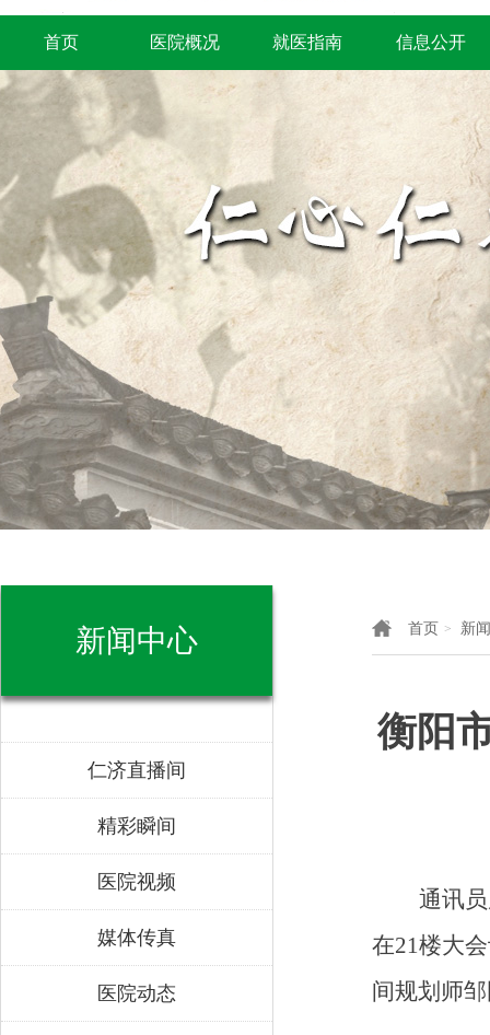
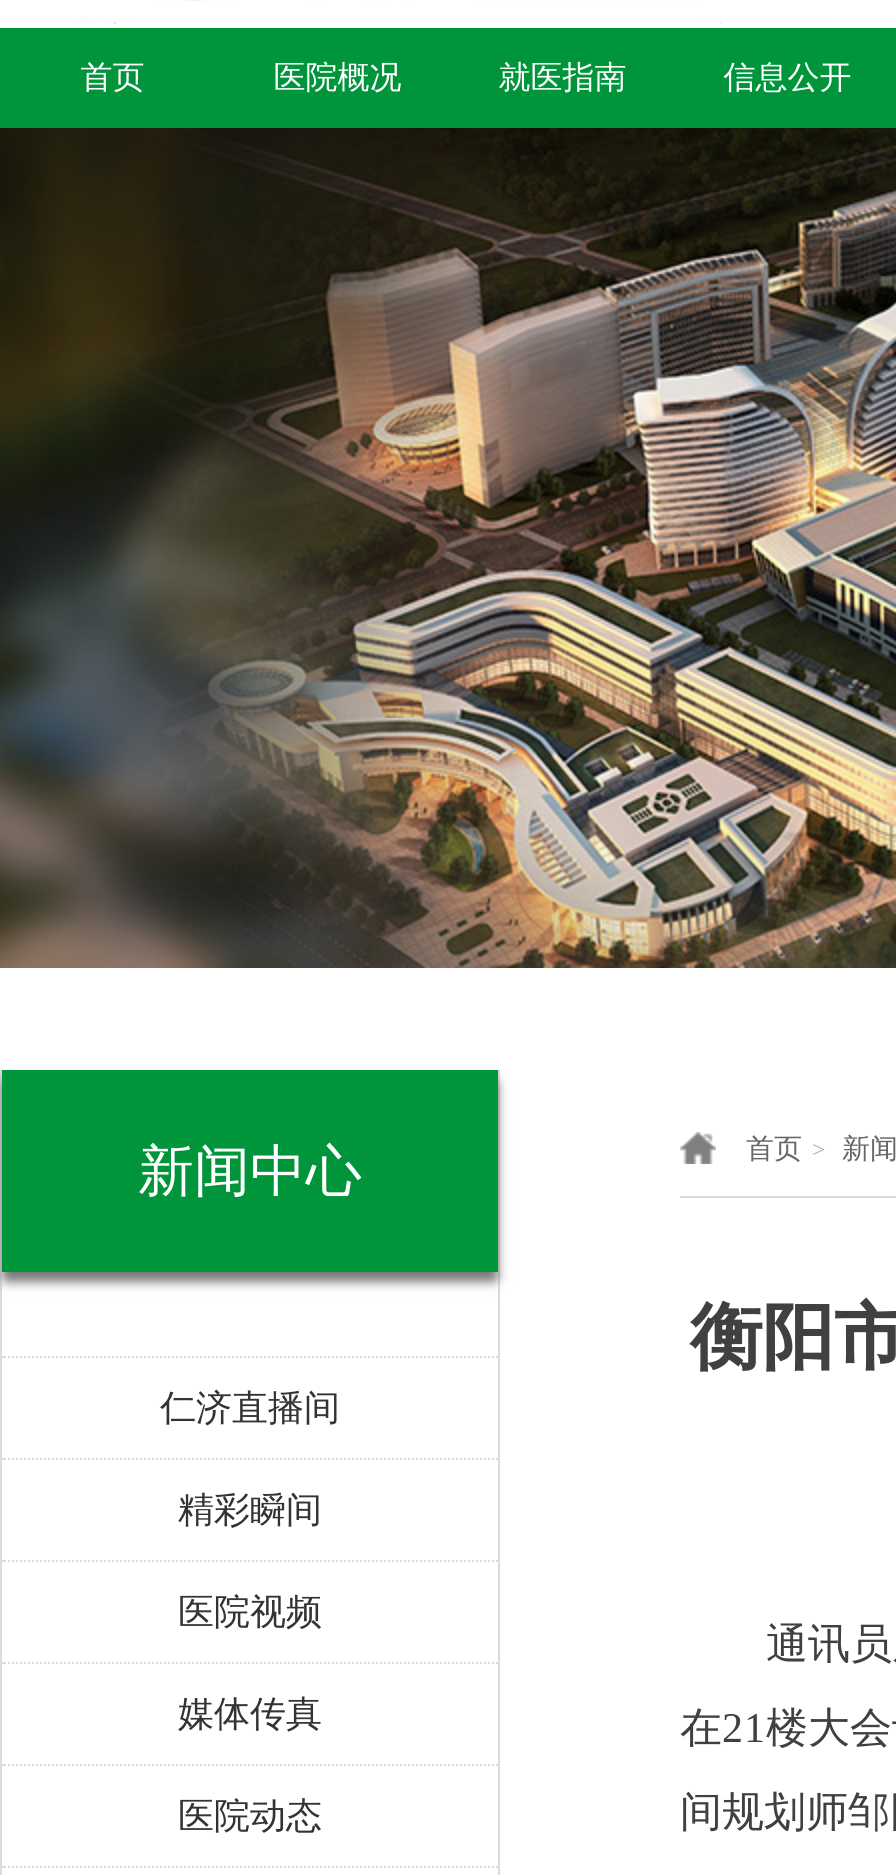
[3,69,487,530] [image] -> [6,126,890,970] [image]

